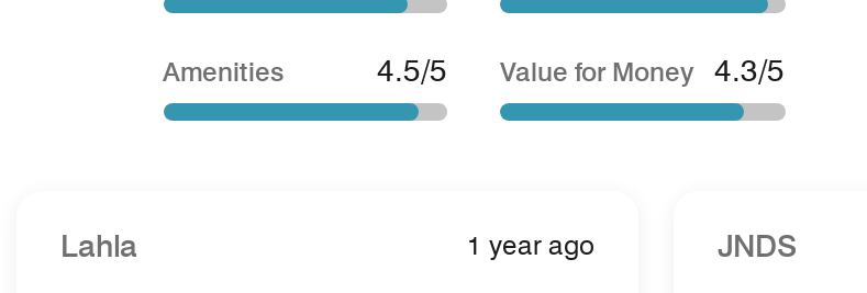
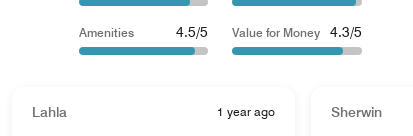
[718,229,797,264] JNDS -> [331,104,382,120] Sherwin

